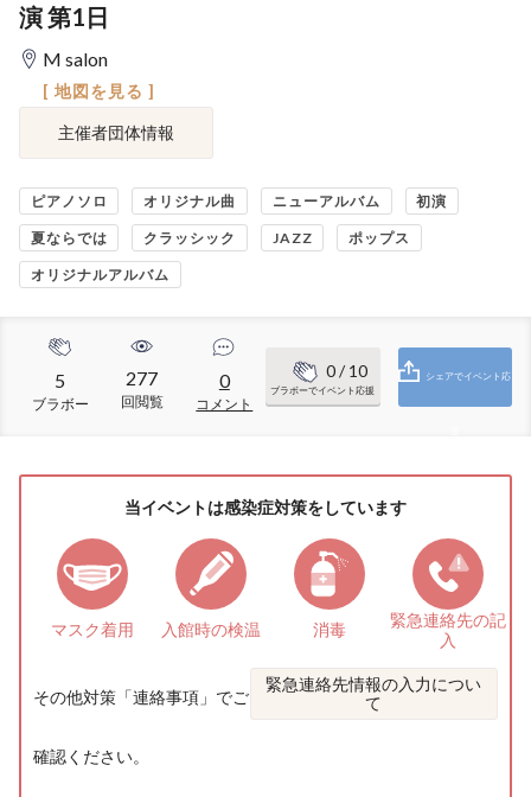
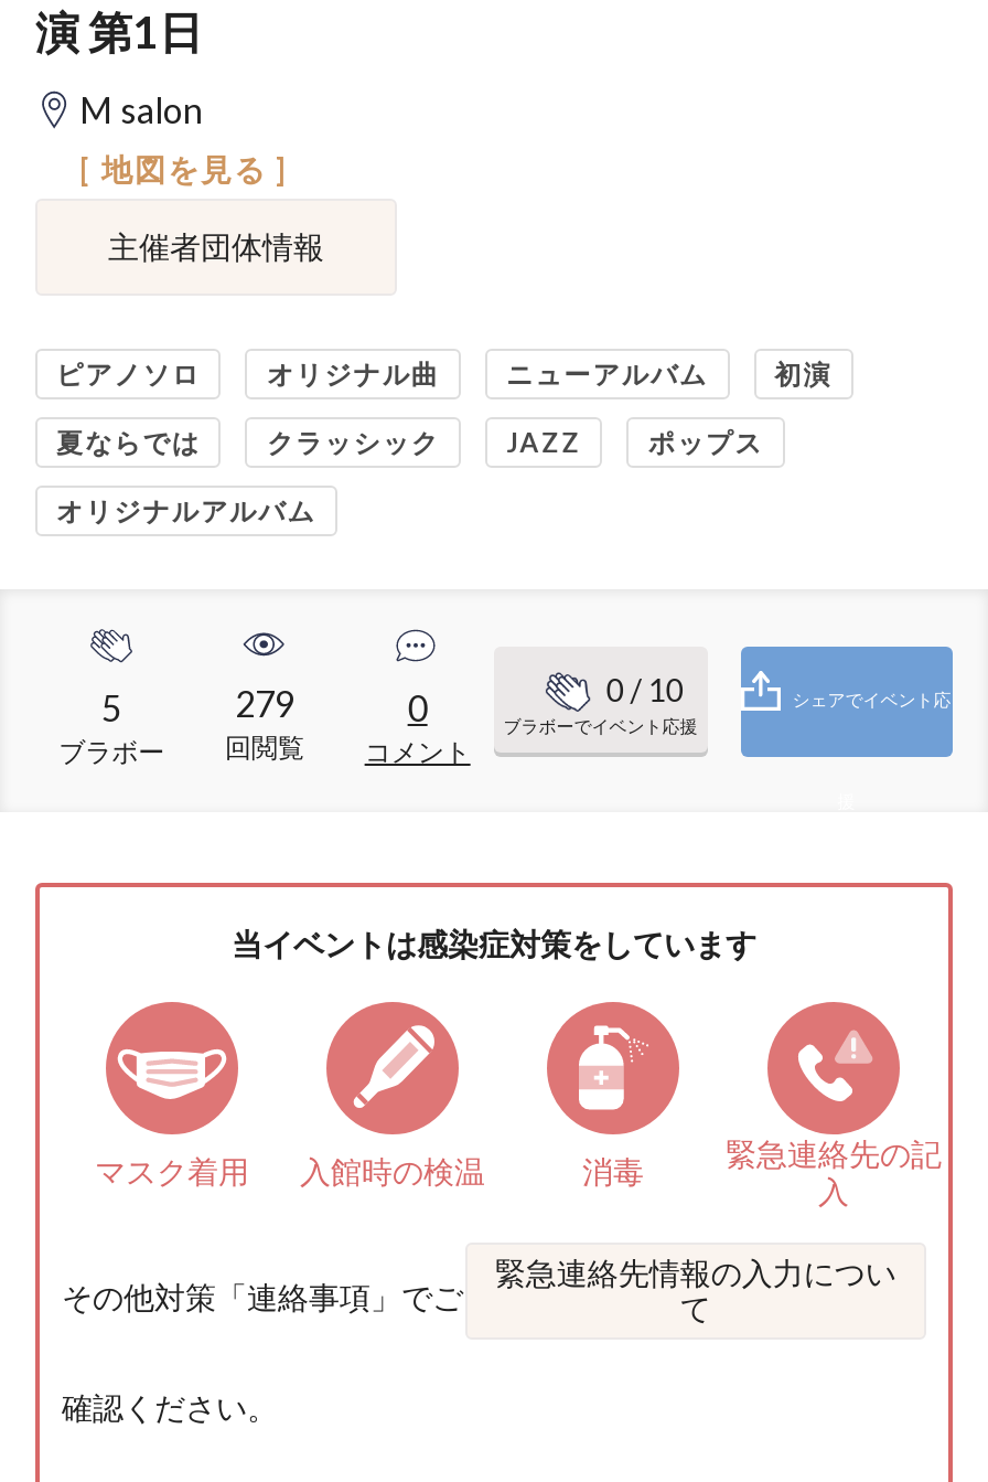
[126,366,158,389] 277 -> [235,682,294,724] 279

